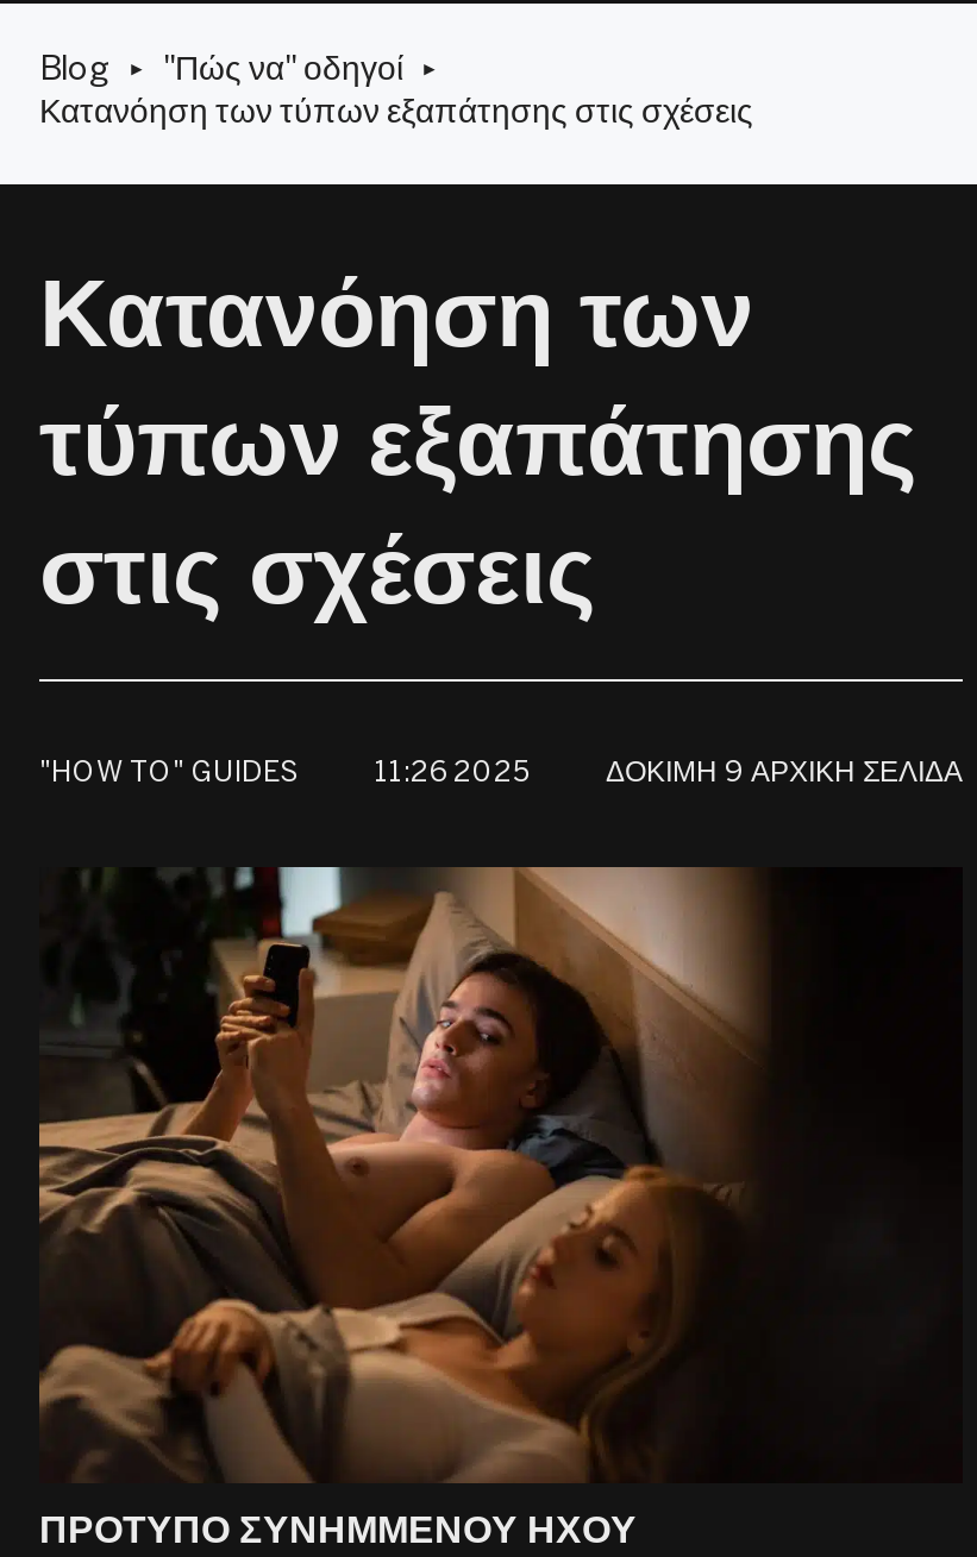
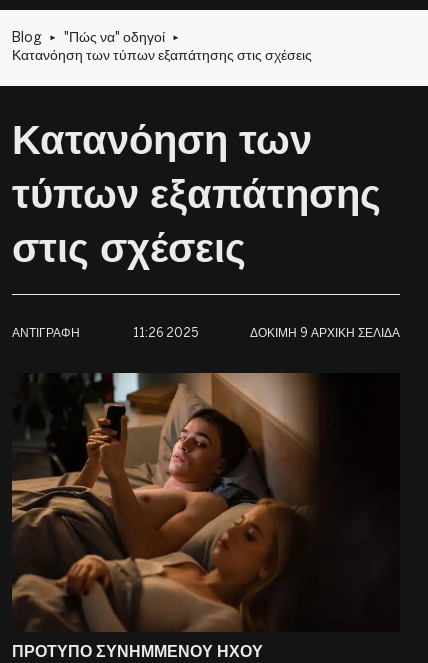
[39,760,299,786] "HOW TO" GUIDES -> [12,328,80,339] ΑΝΤΙΓΡΑΦΉ

